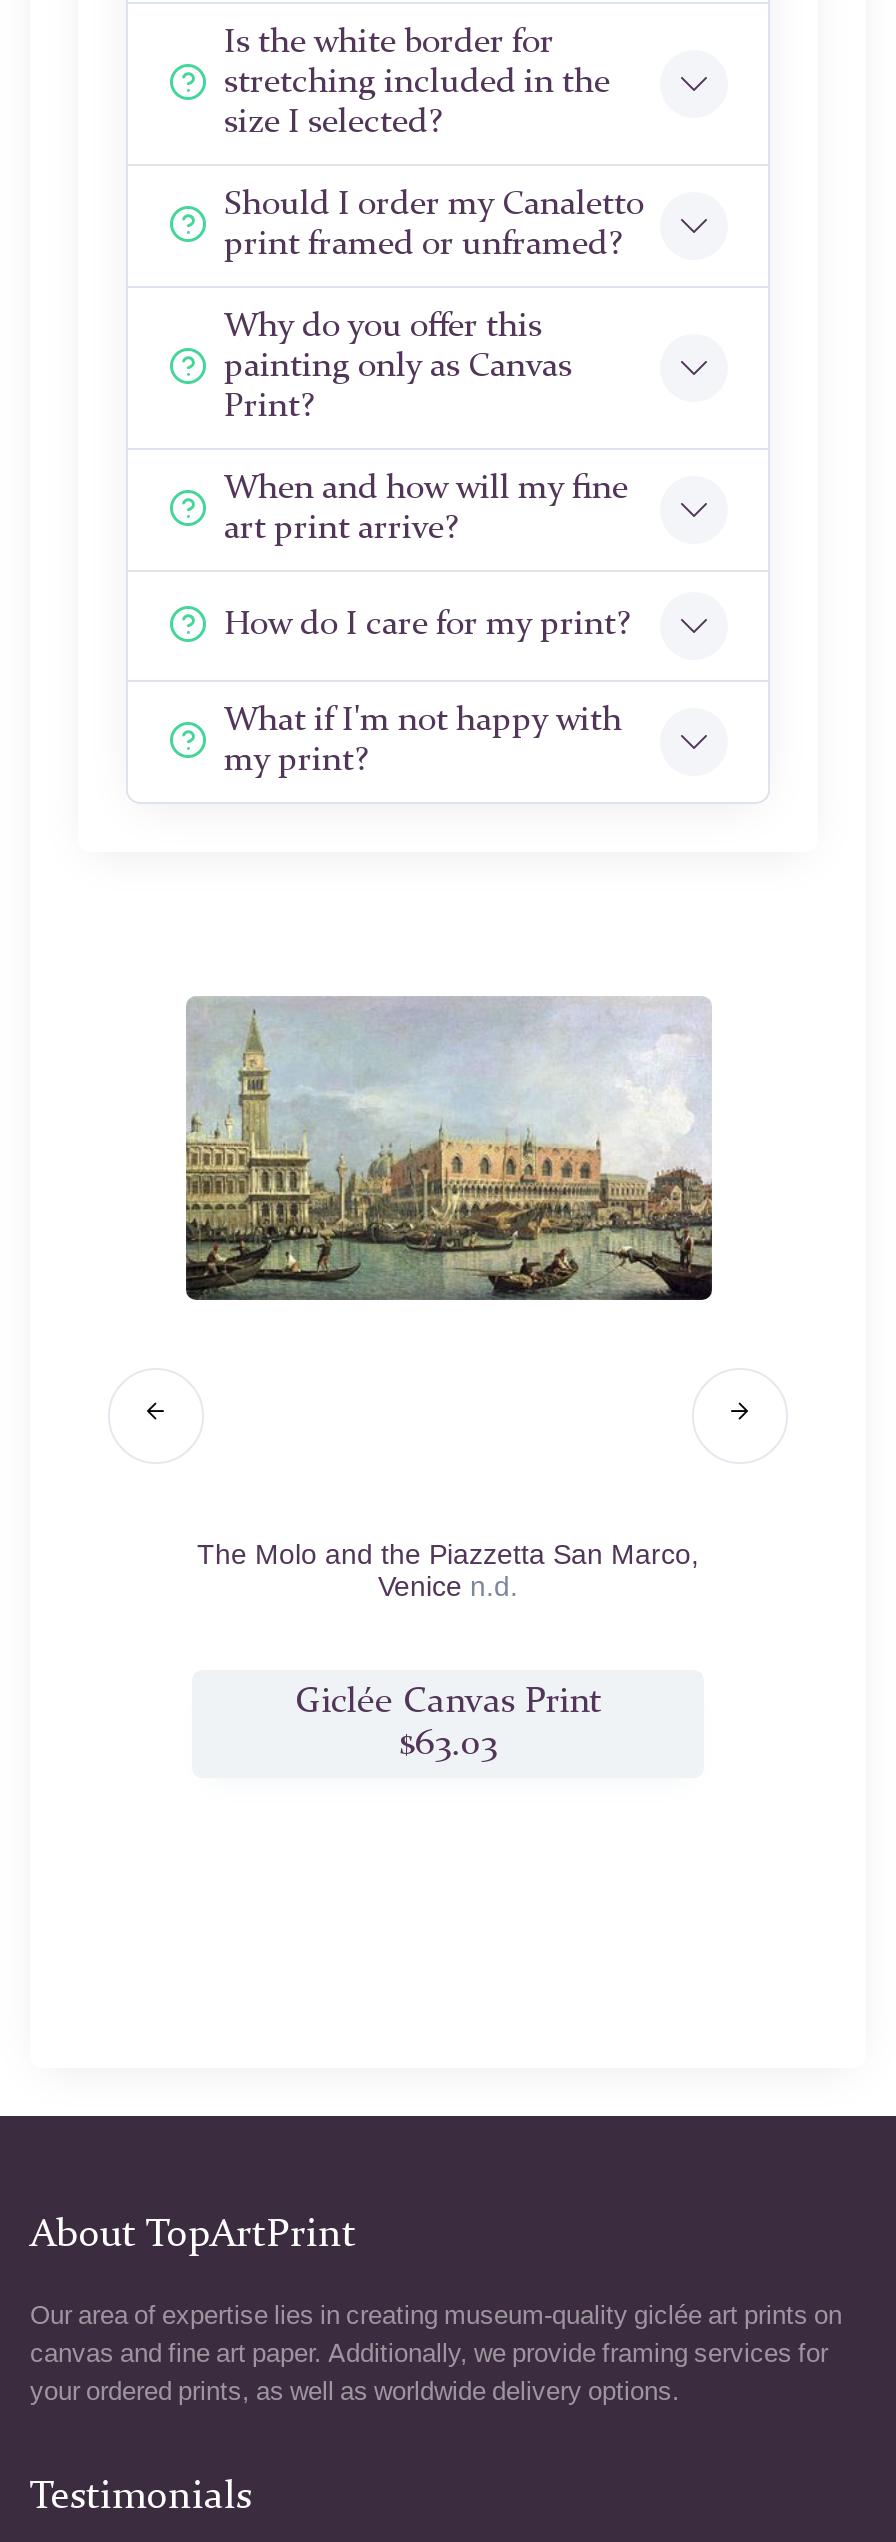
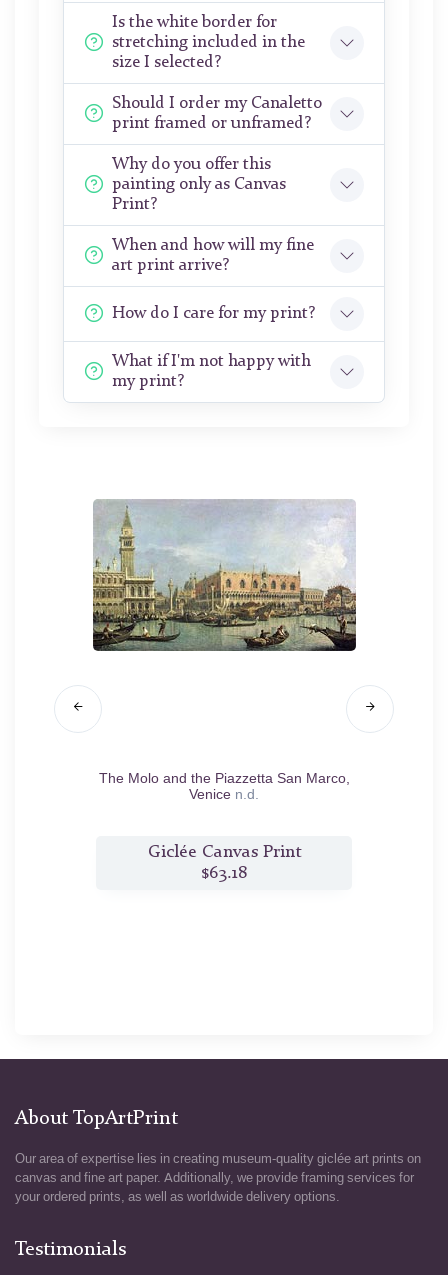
[399,1727,497,1763] $63.03 -> [200,864,247,882] $63.18

